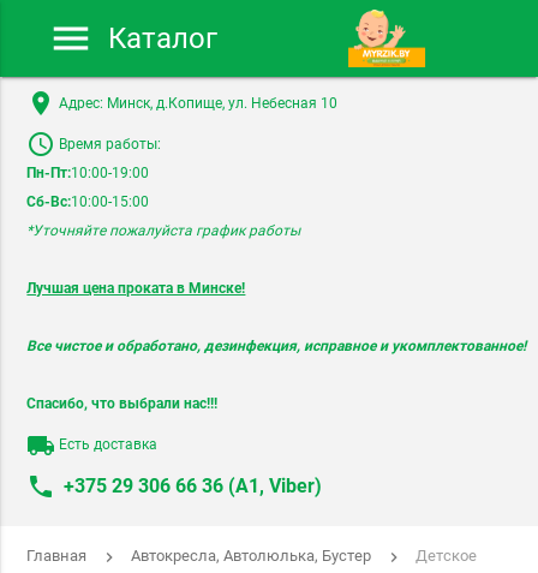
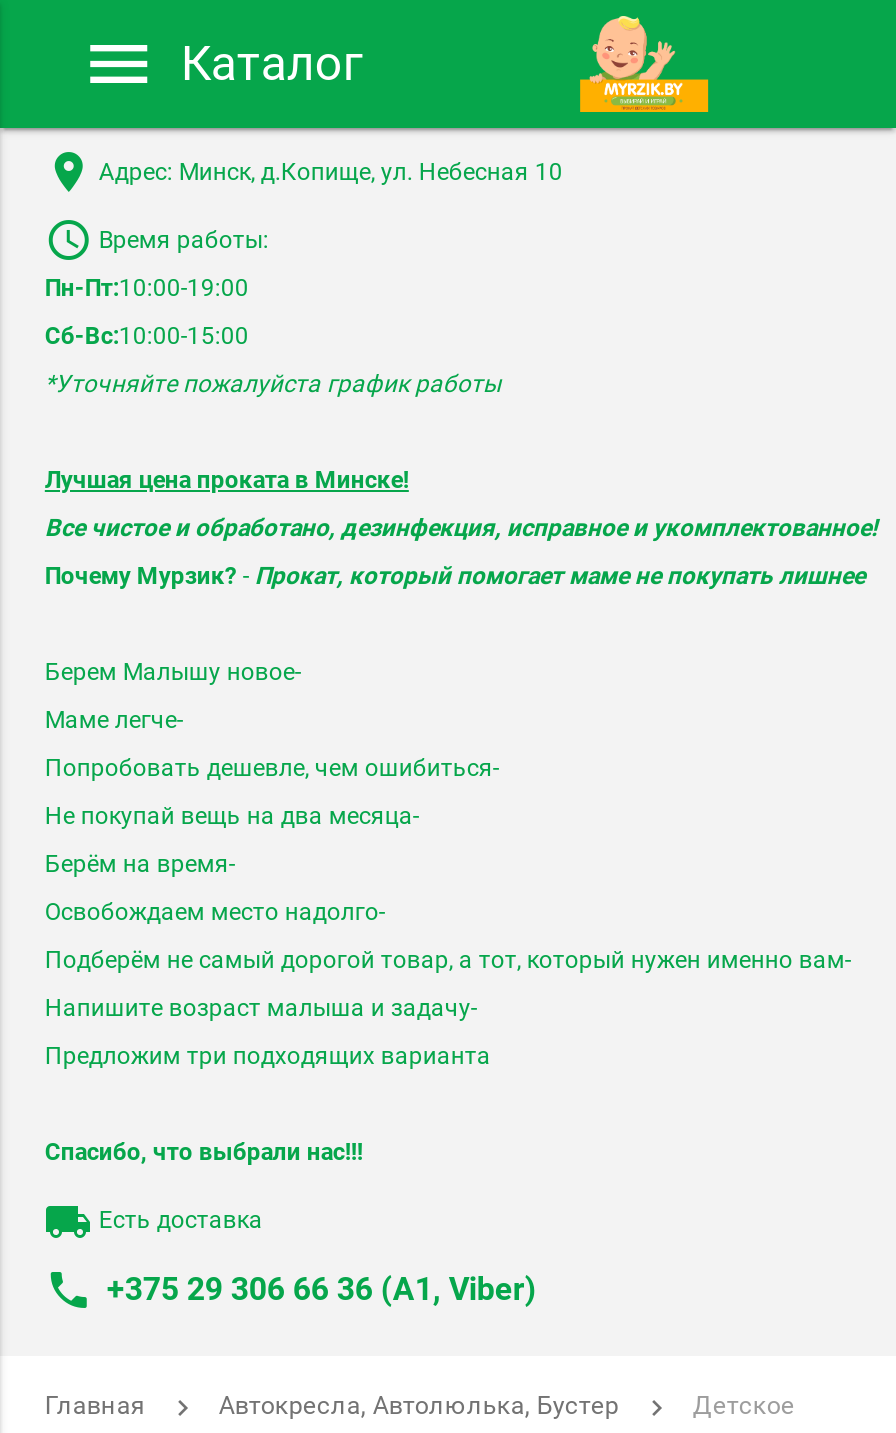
moved [27,338,526,354] -> [45,514,877,542]: Все чистое и обработано, дезинфекция, исправное и укомплектованное!
none -> [45,562,865,1070] Почему Мурзик? - Прокат, который помогает маме не покупать лишнее | Берем Малышу новое- | Маме легче- | Попробовать дешевле, чем ошибиться- | Не покупай вещь на два месяца- | Берём на время- | Освобождаем место надолго- | Подберём не самый дорогой товар, а тот, который нужен именно вам- | Напишите возраст малыша и задачу- | Предложим три подходящих варианта

